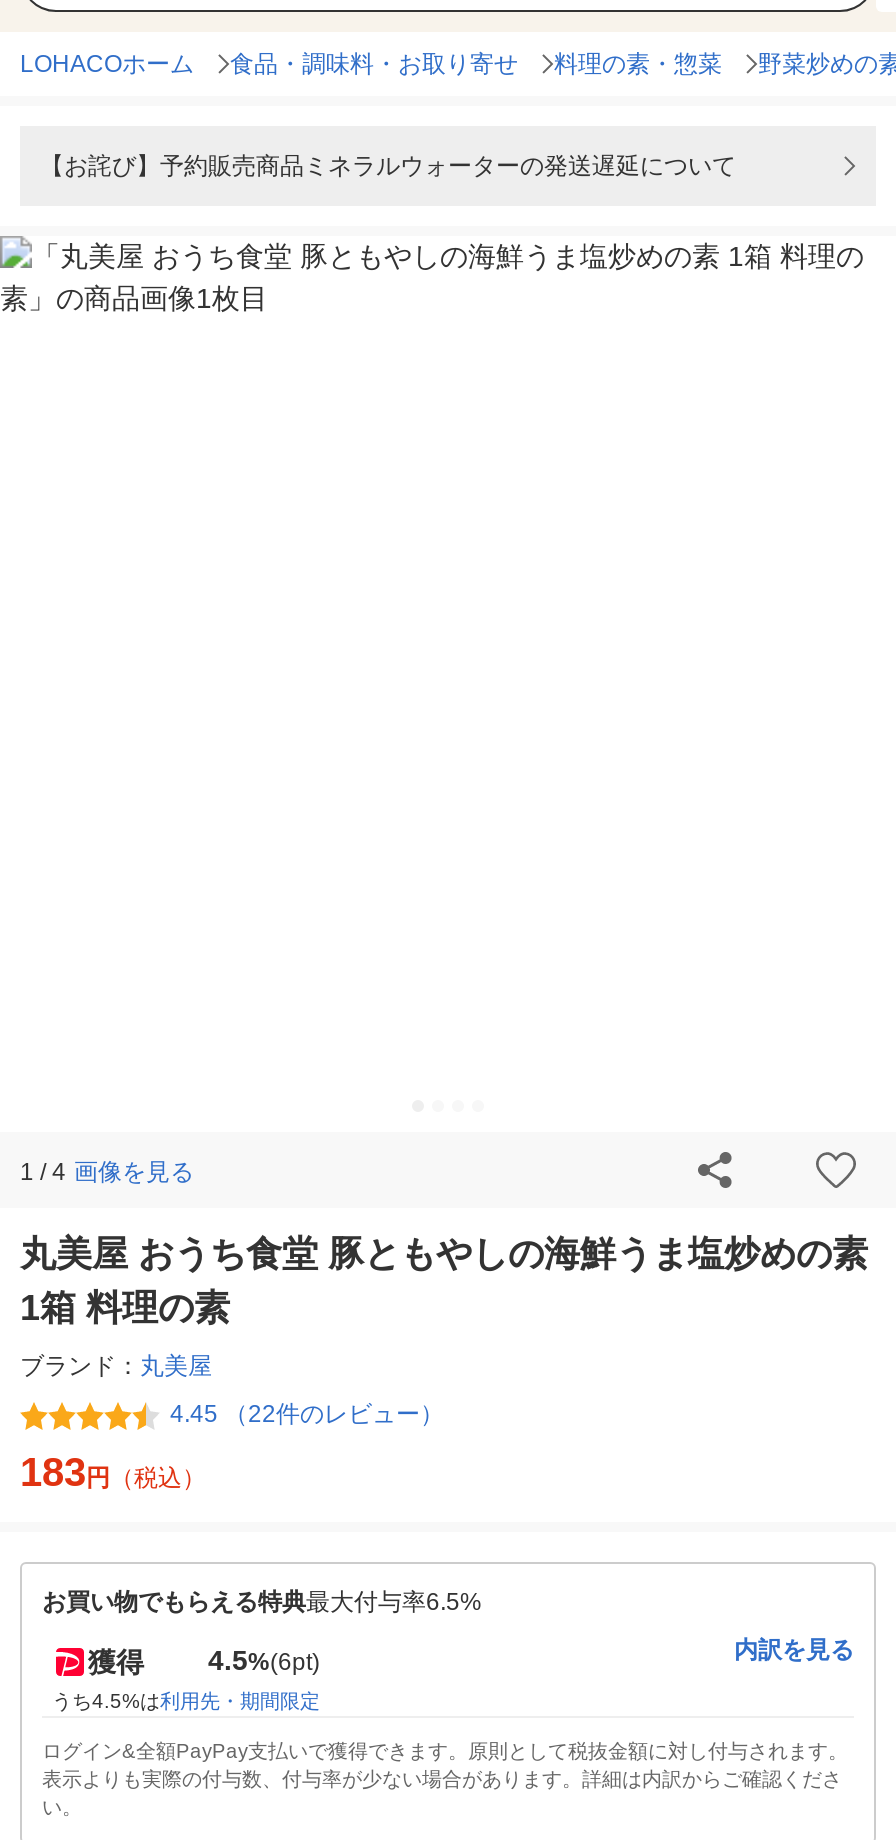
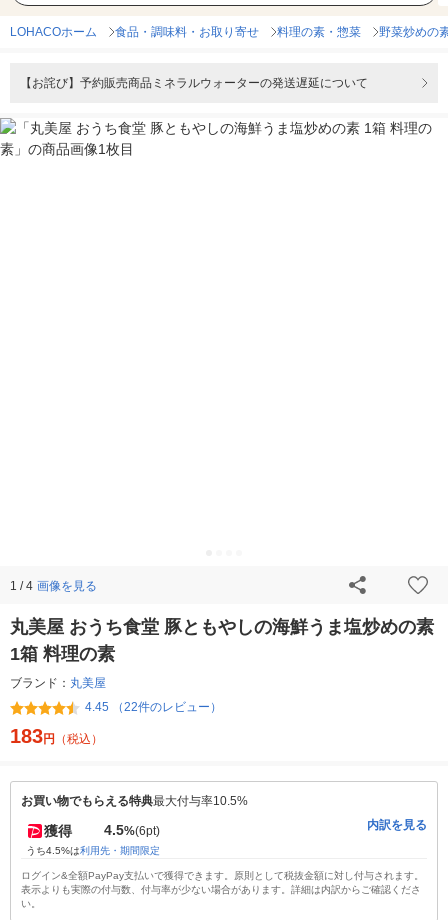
[42,1589,482,1617] お買い物でもらえる特典最大付与率6.5% -> [21,794,248,808] お買い物でもらえる特典最大付与率10.5%

